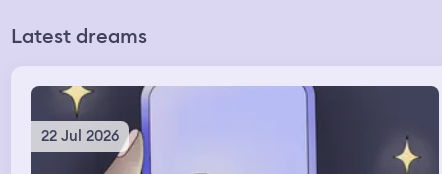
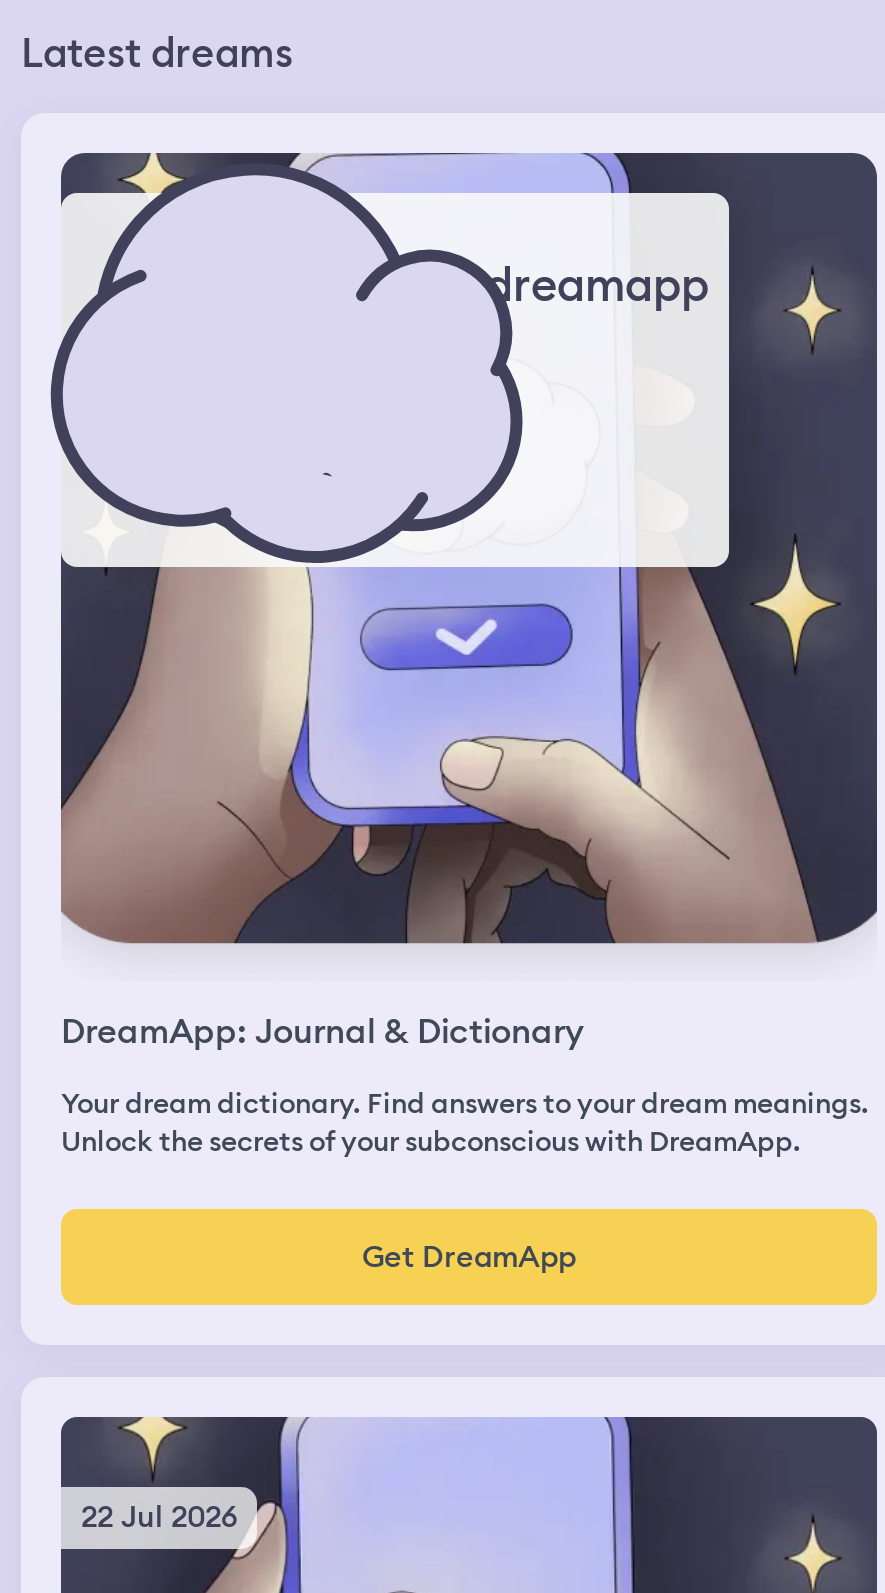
none -> [49,151,877,947] [image] | dreamapp
none -> [61,1009,869,1277] DreamApp: Journal & Dictionary | Your dream dictionary. Find answers to your dream meanings. | Unlock the secrets of your subconscious with DreamApp. | Get DreamApp

